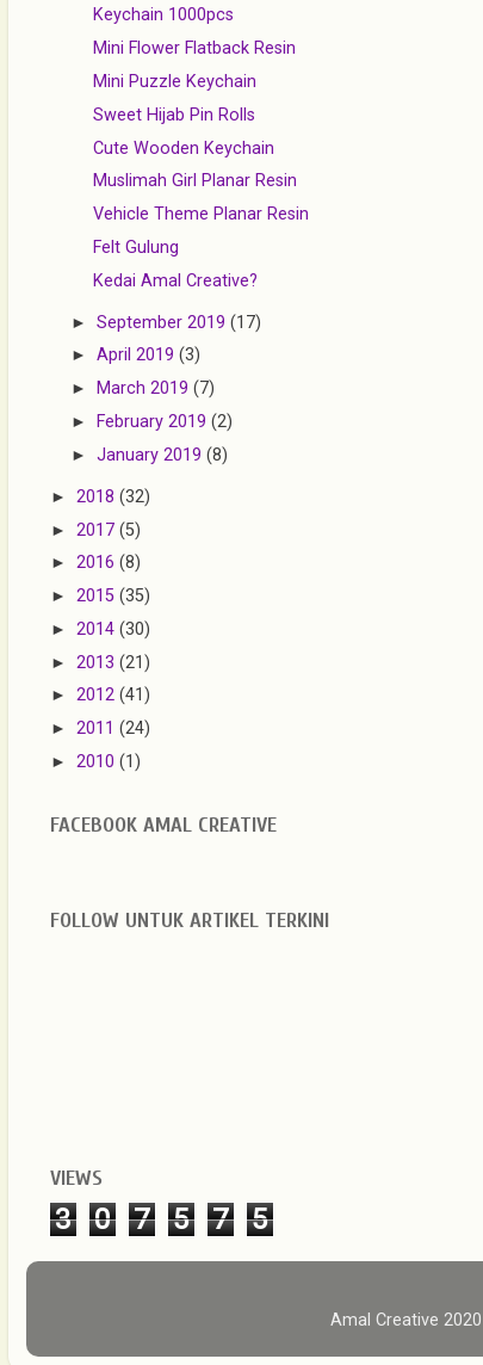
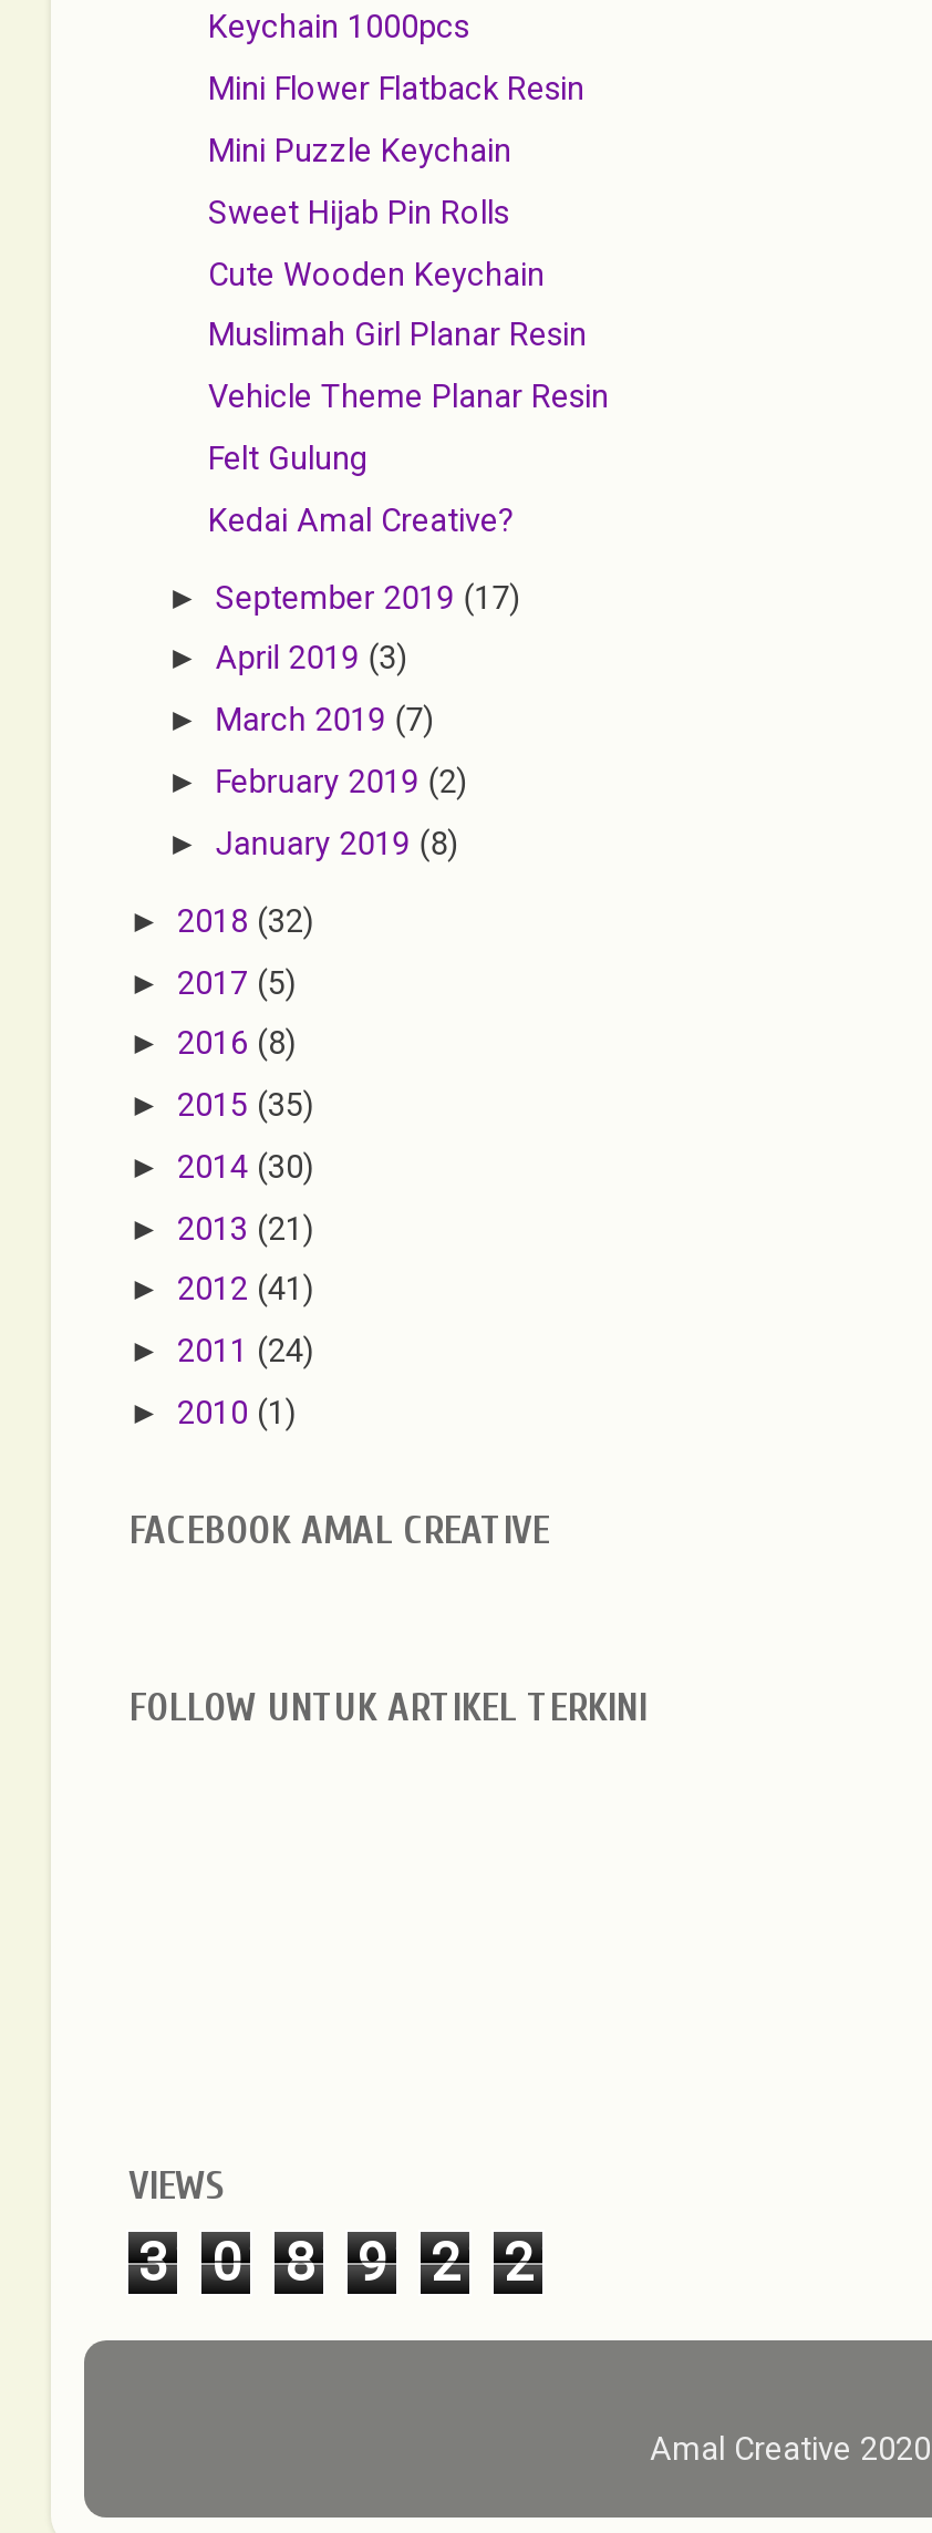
[134,1202,150,1236] 7 -> [284,2231,313,2293] 8
[174,1202,189,1236] 5 -> [358,2231,386,2293] 9
[213,1202,228,1236] 7 -> [431,2231,459,2293] 2
[252,1202,268,1236] 5 -> [504,2231,532,2293] 2

